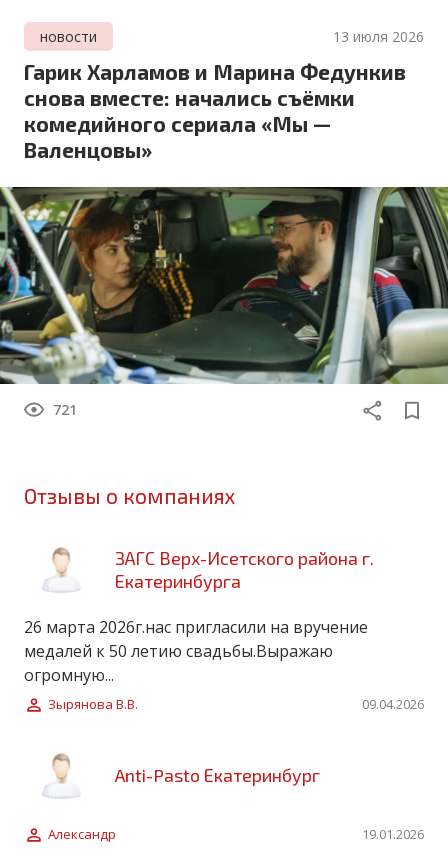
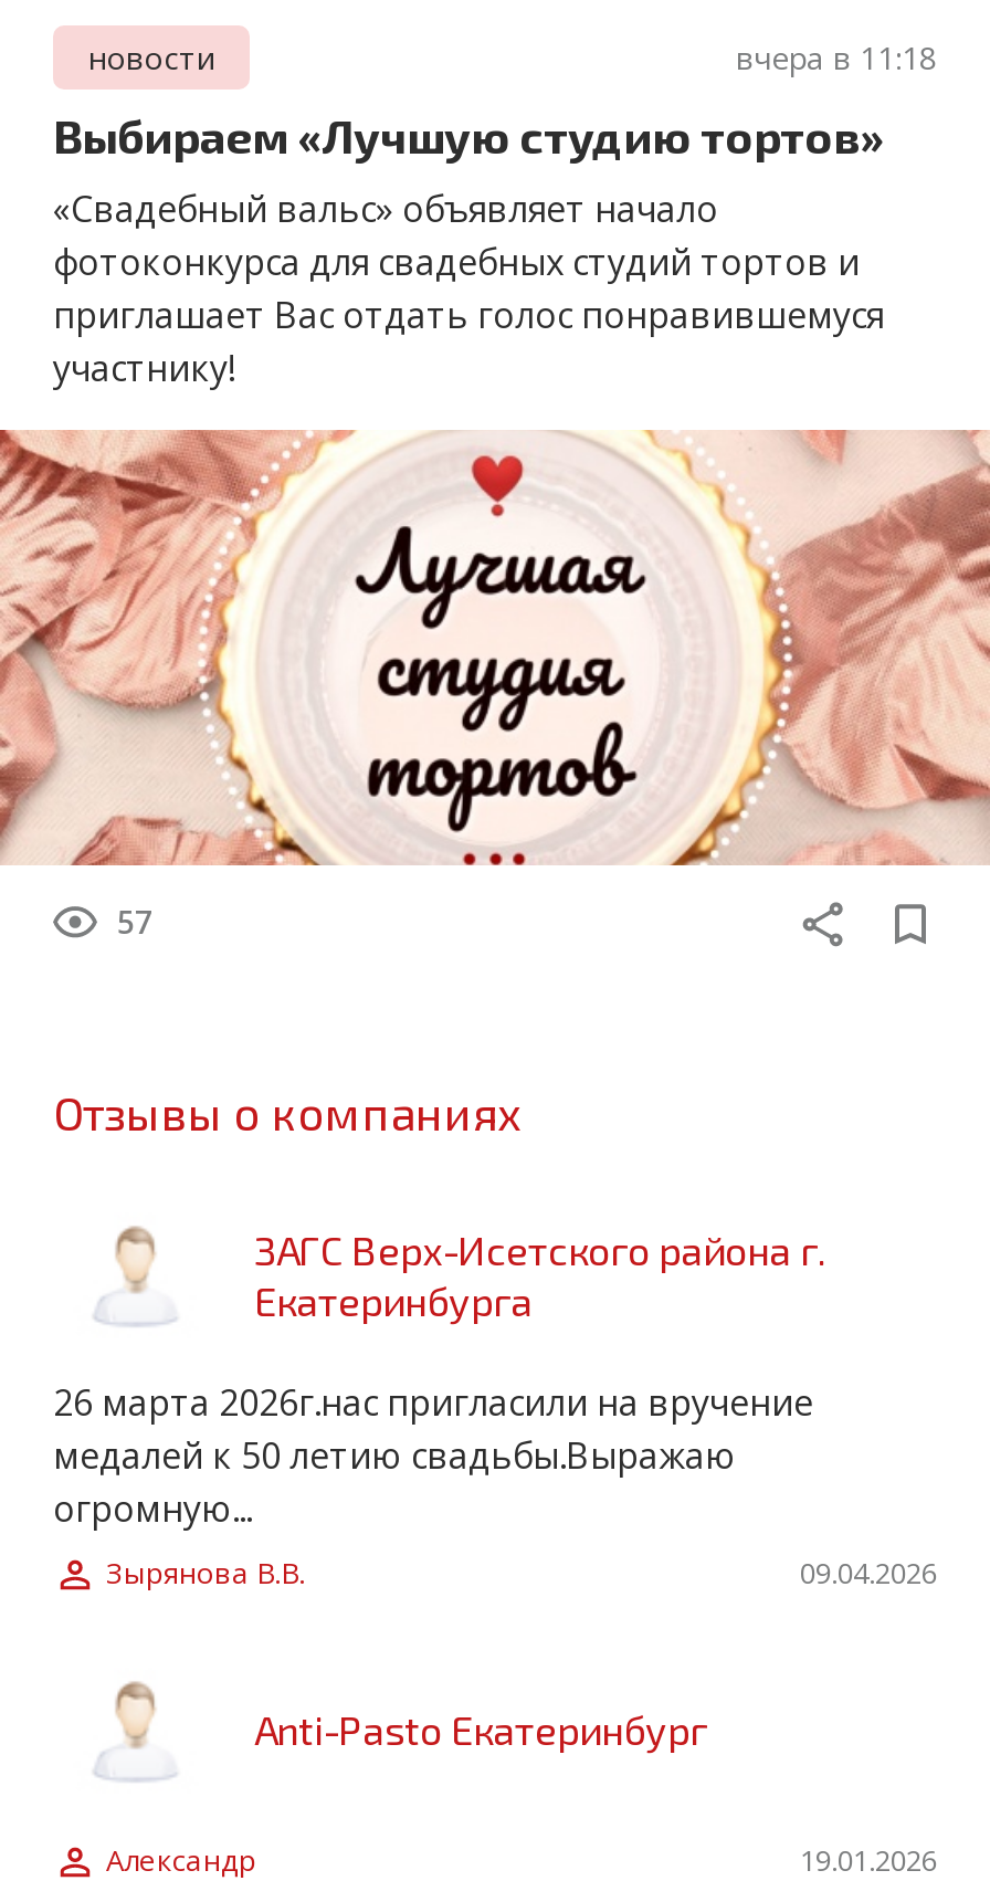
[333,27,424,46] 13 июля 2026 -> [736,37,937,79] вчера в 11:18
[24,59,406,162] Гарик Харламов и Марина Федункив | снова вместе: начались съёмки | комедийного сериала «Мы — | Валенцовы» -> [53,108,884,393] Выбираем «Лучшую студию тортов» | «Свадебный вальс» объявляет начало | фотоконкурса для свадебных студий тортов и | приглашает Вас отдать голос понравившемуся | участнику!
[3,186,445,419] [image] | 721 -> [7,428,983,943] [image] | 57

